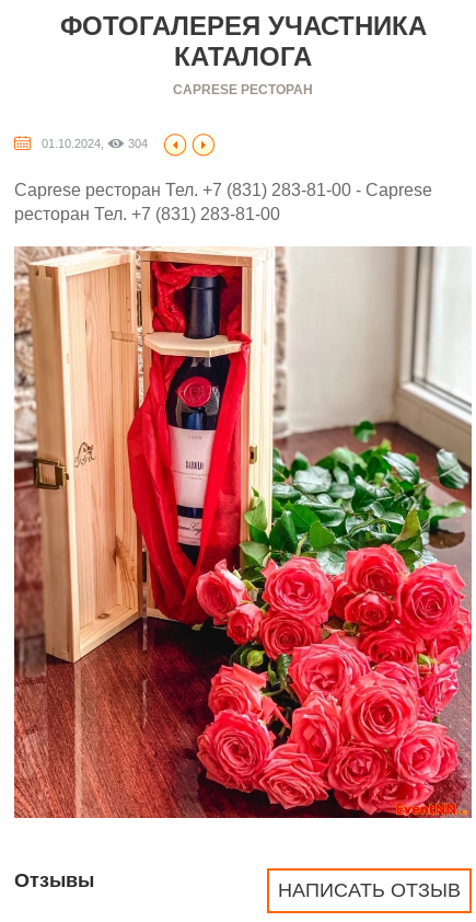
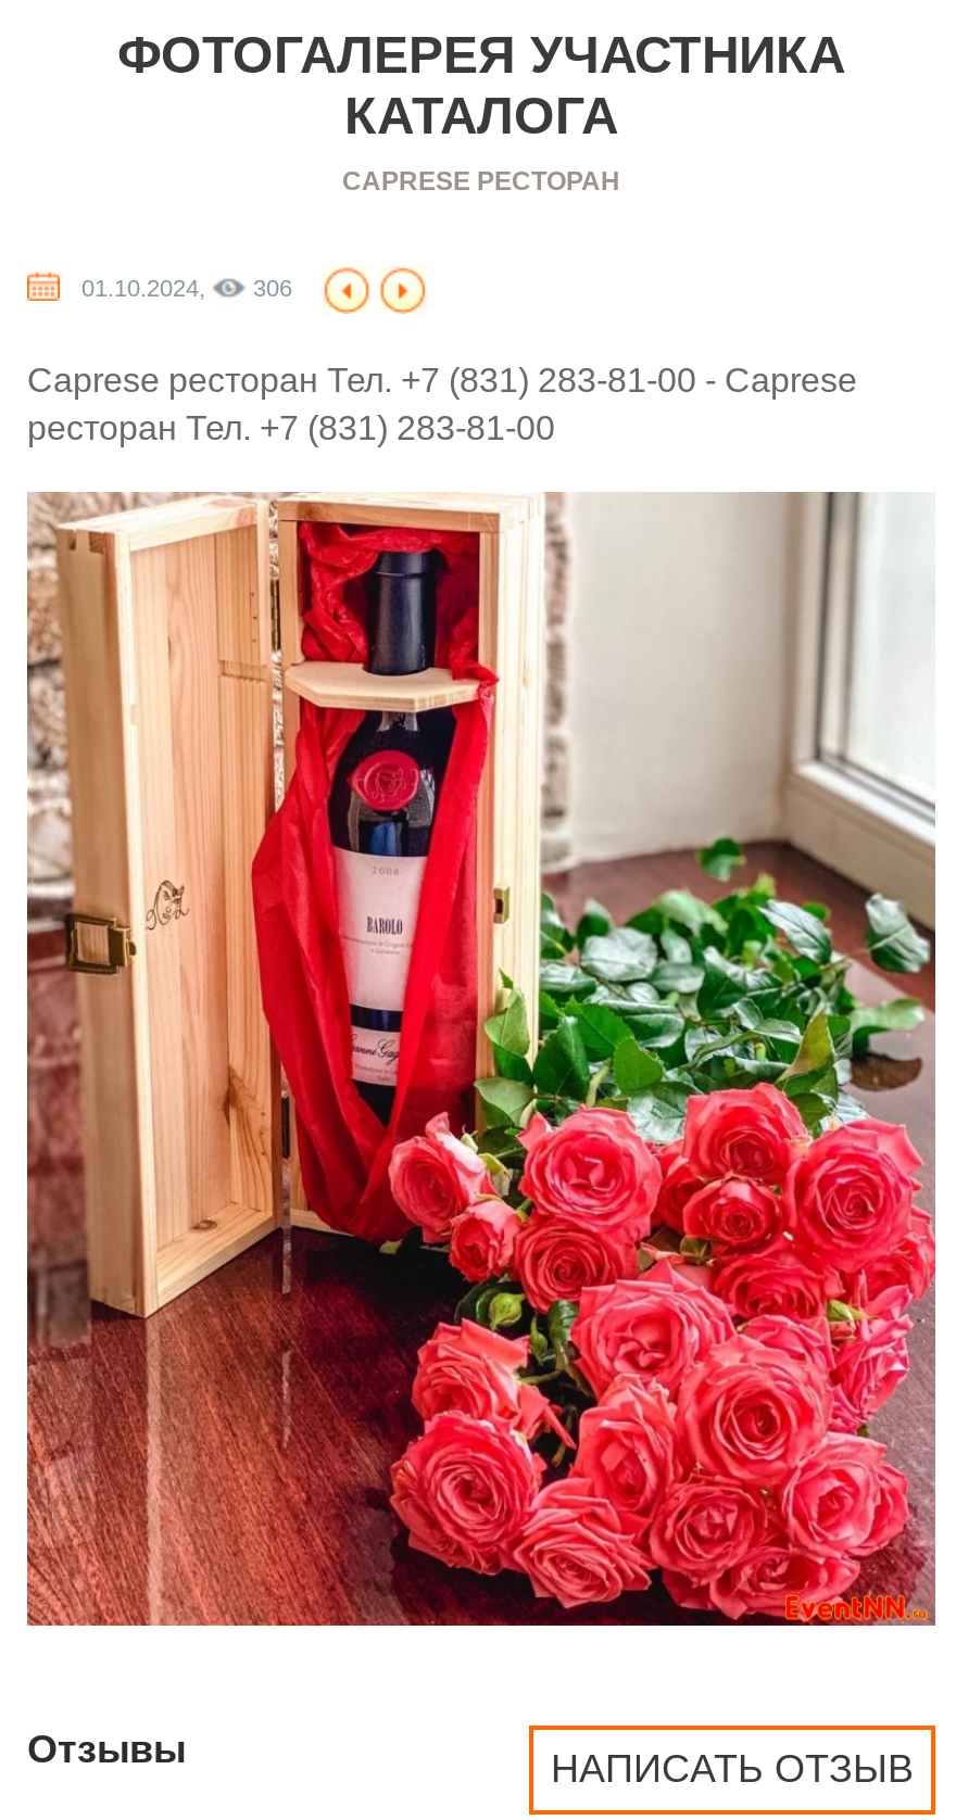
[42,137,148,150] 01.10.2024, 304 -> [81,275,292,301] 01.10.2024, 306

